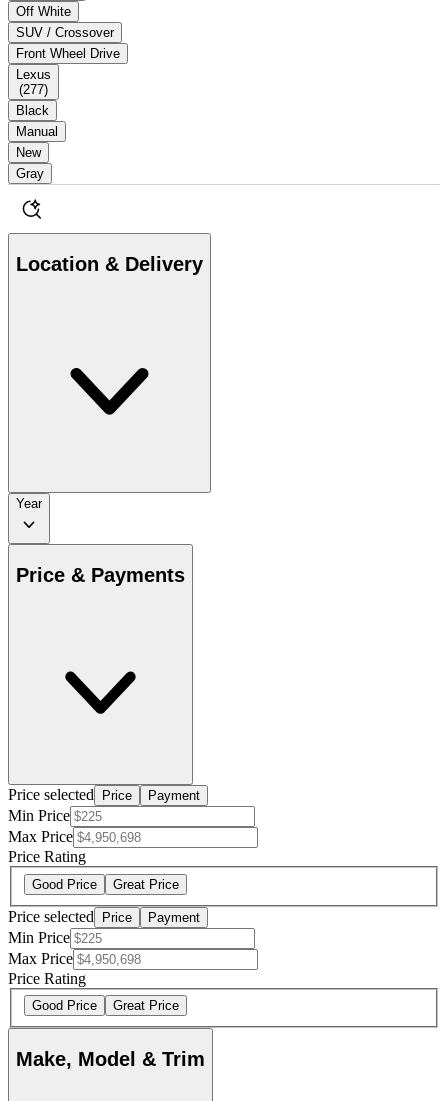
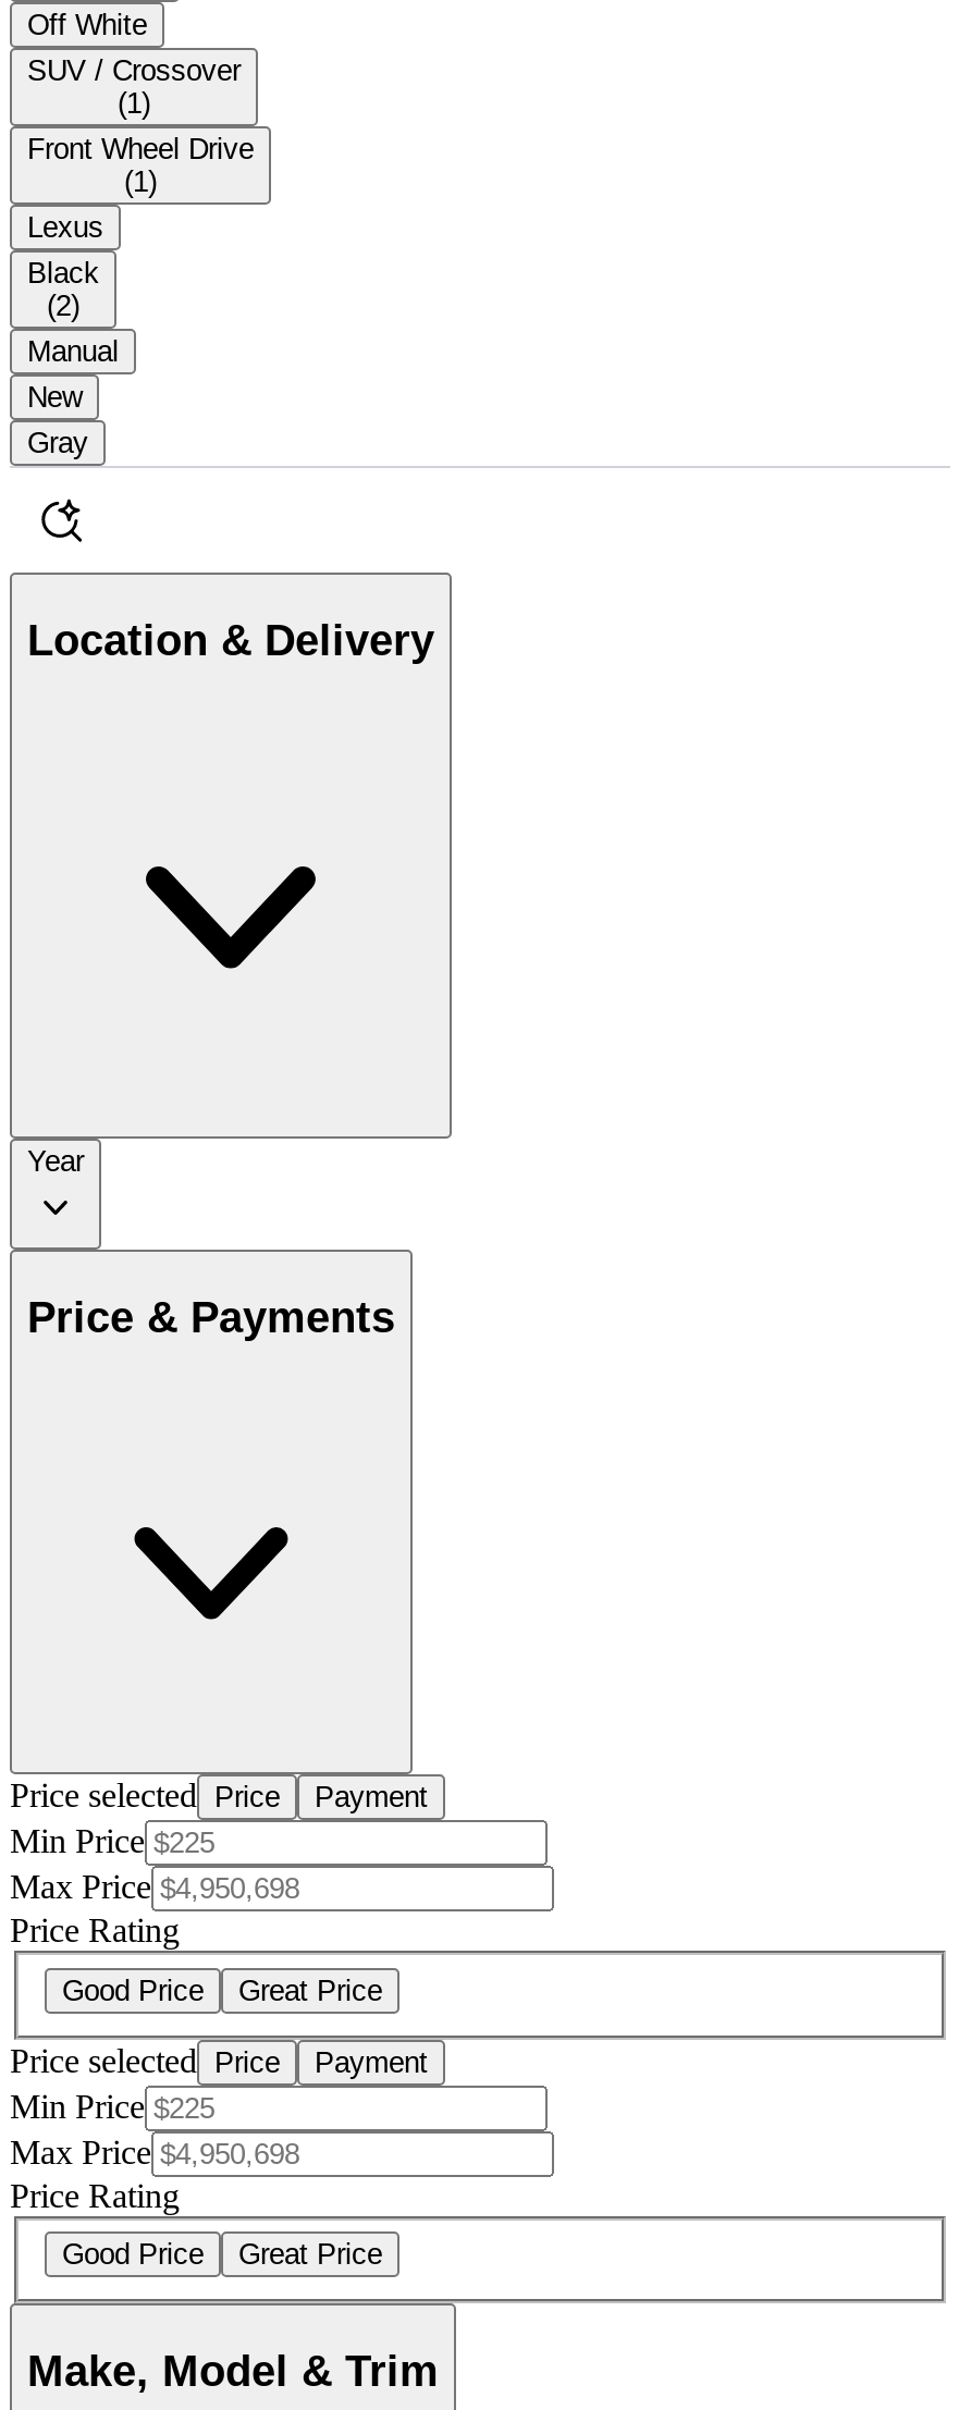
none -> [118,87,150,120] (1)
none -> [124,165,157,198] (1)
[19,82,48,97] (277) -> none
none -> [47,289,79,322] (2)

